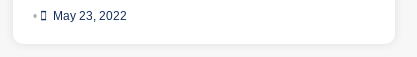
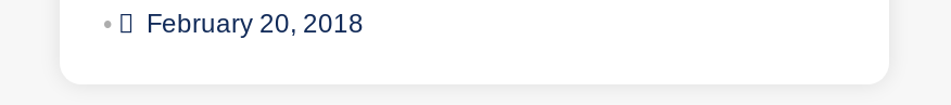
[53,9,127,23] May 23, 2022 -> [147,10,364,40] February 20, 2018

